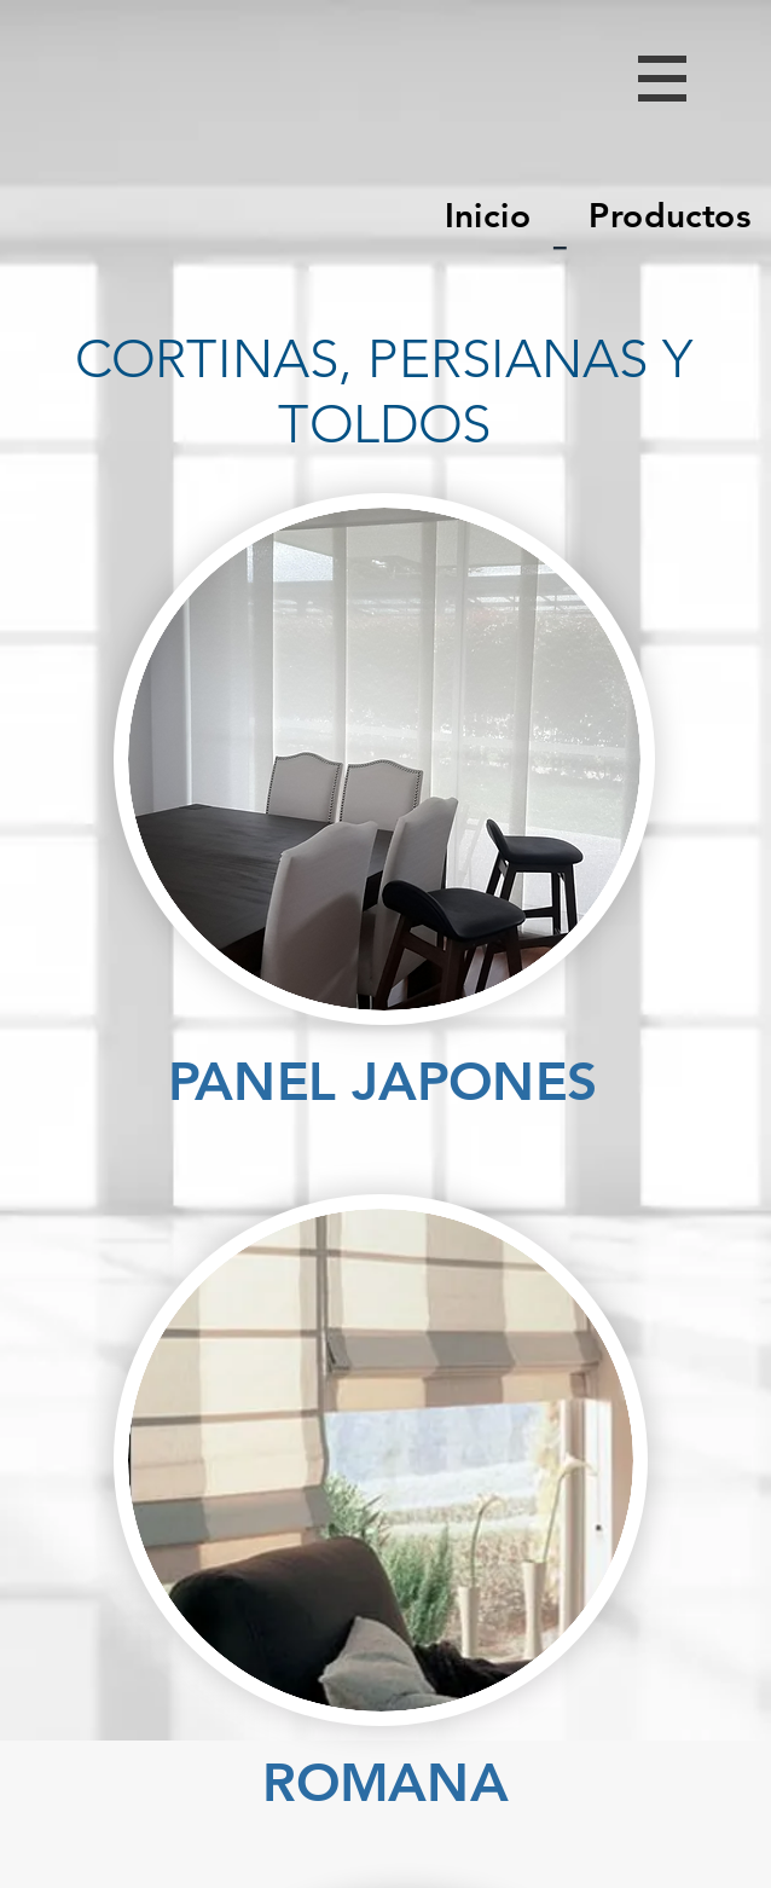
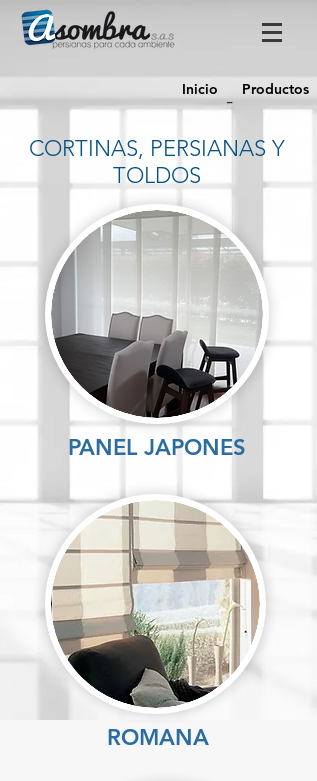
none -> [21,9,174,48] [image]

